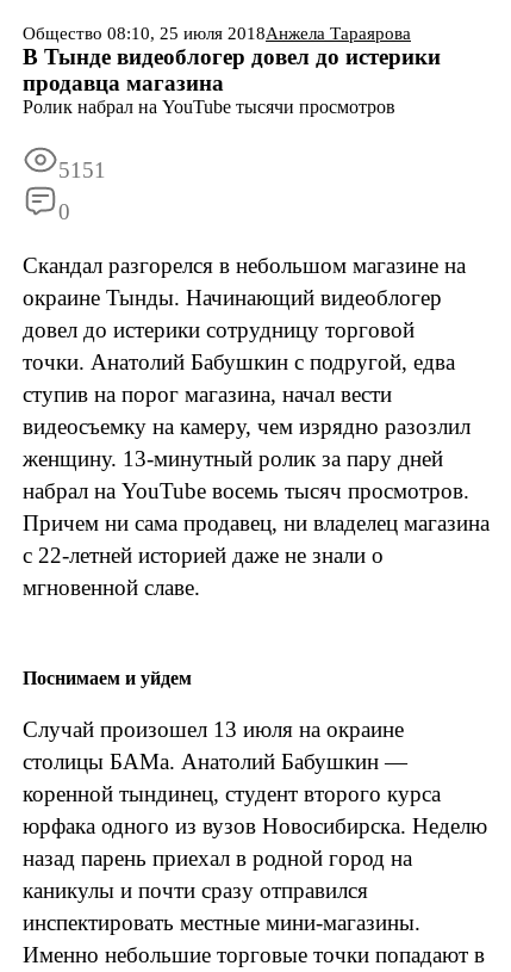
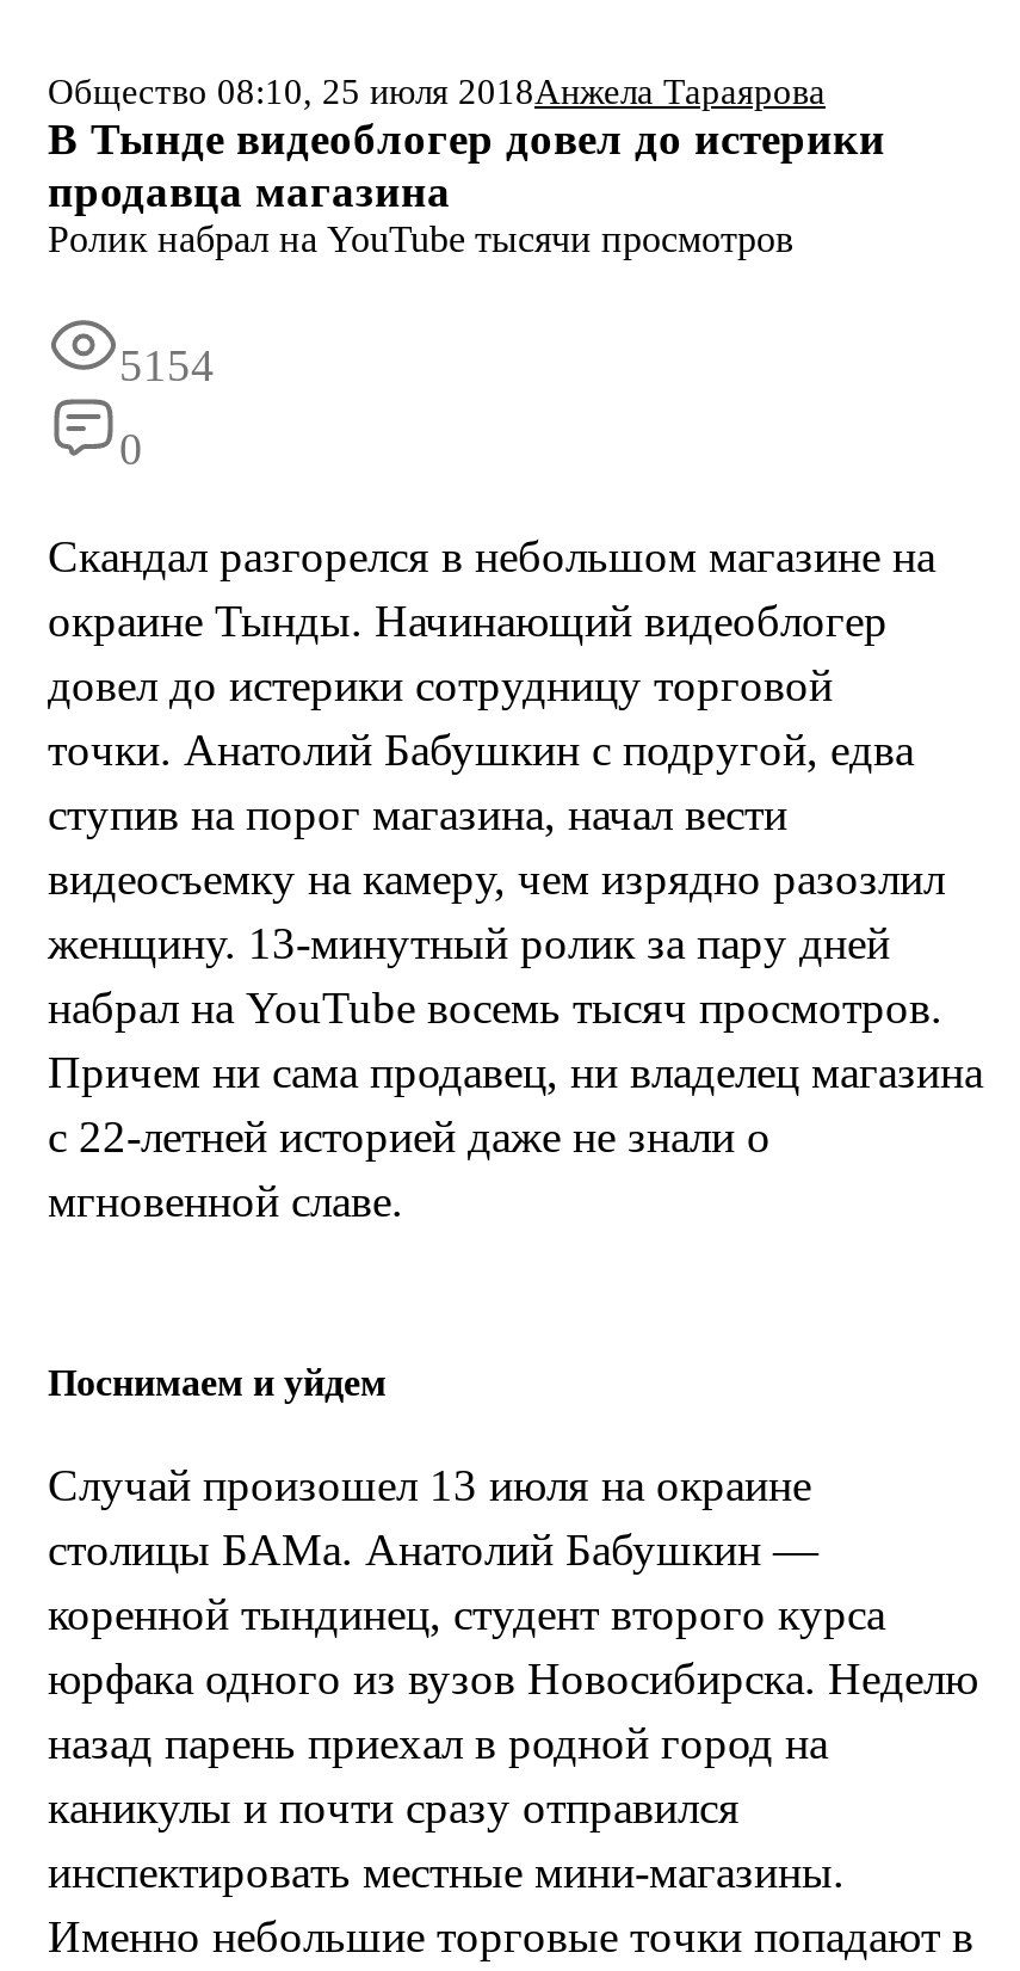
[58,158,106,183] 5151 -> [119,341,215,391] 5154

